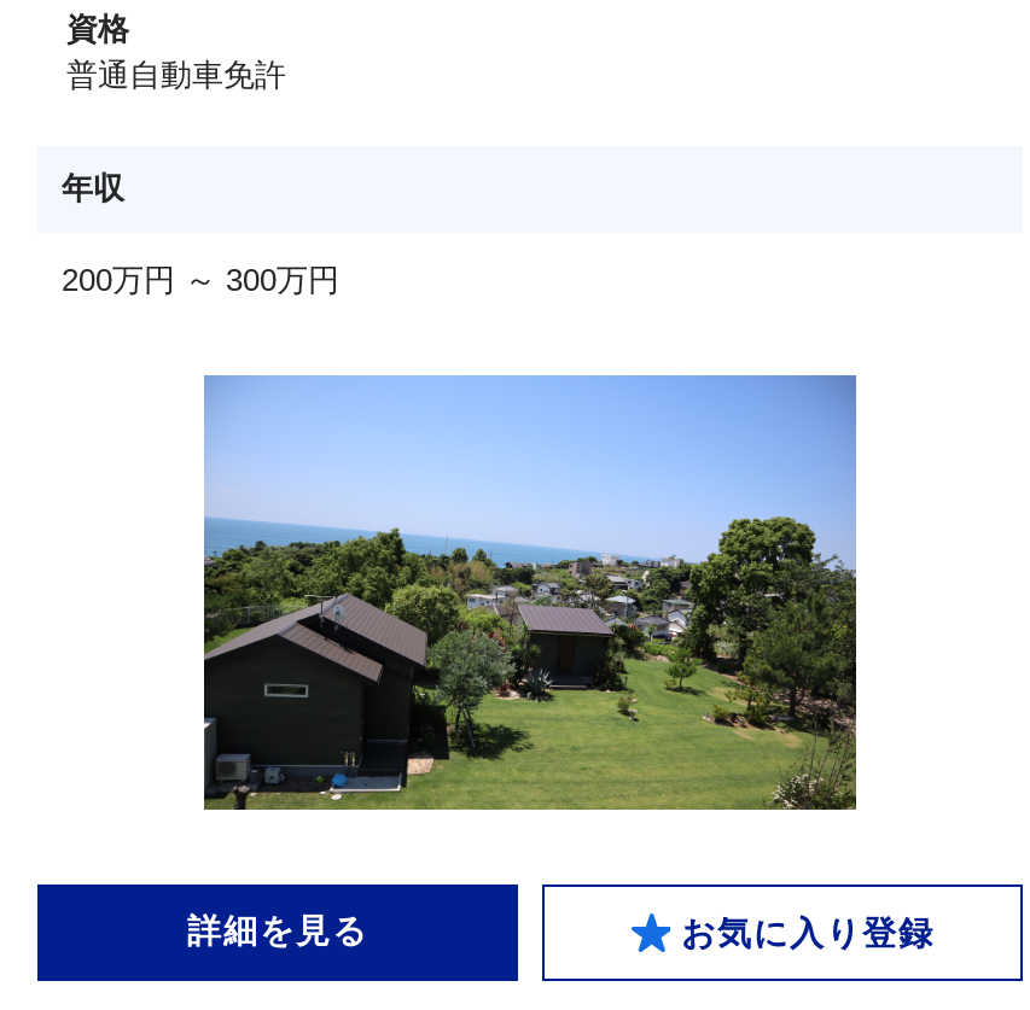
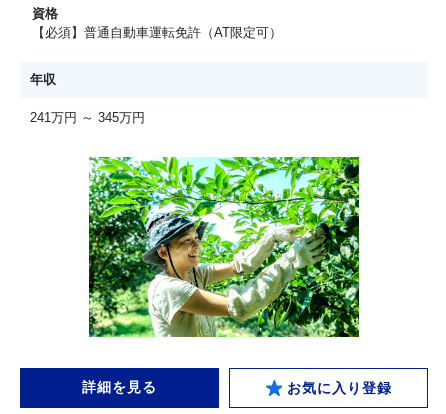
[66,57,286,93] 普通自動車免許 -> [32,25,282,40] 【必須】普通自動車運転免許（AT限定可）
[62,262,339,298] 200万円 ～ 300万円 -> [30,110,145,125] 241万円 ～ 345万円
[202,373,859,812] [image] -> [88,156,360,338] [image]

